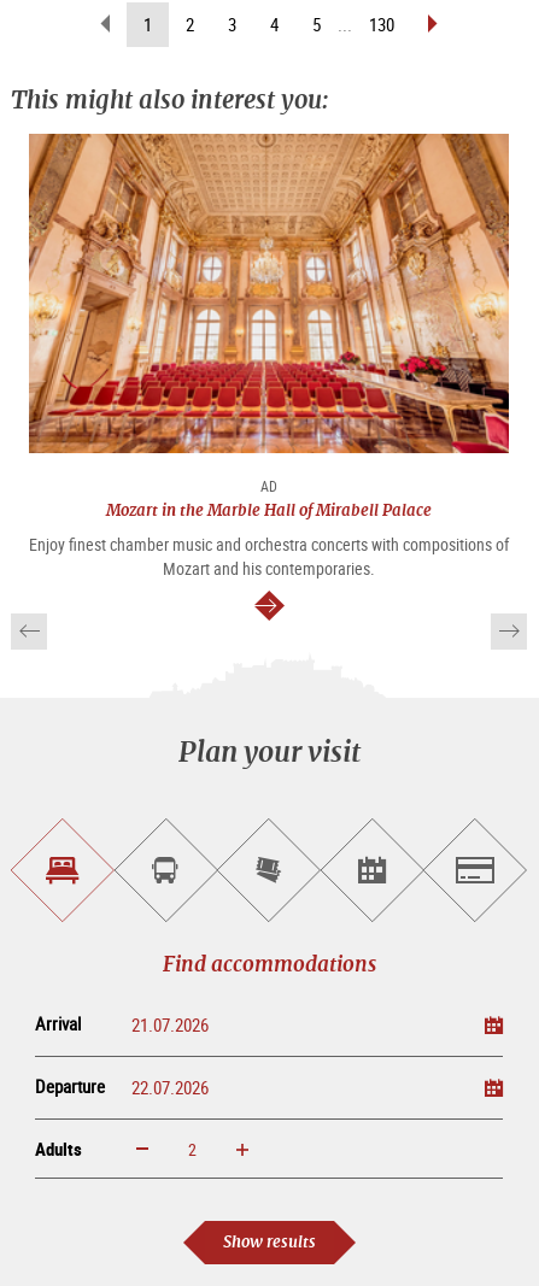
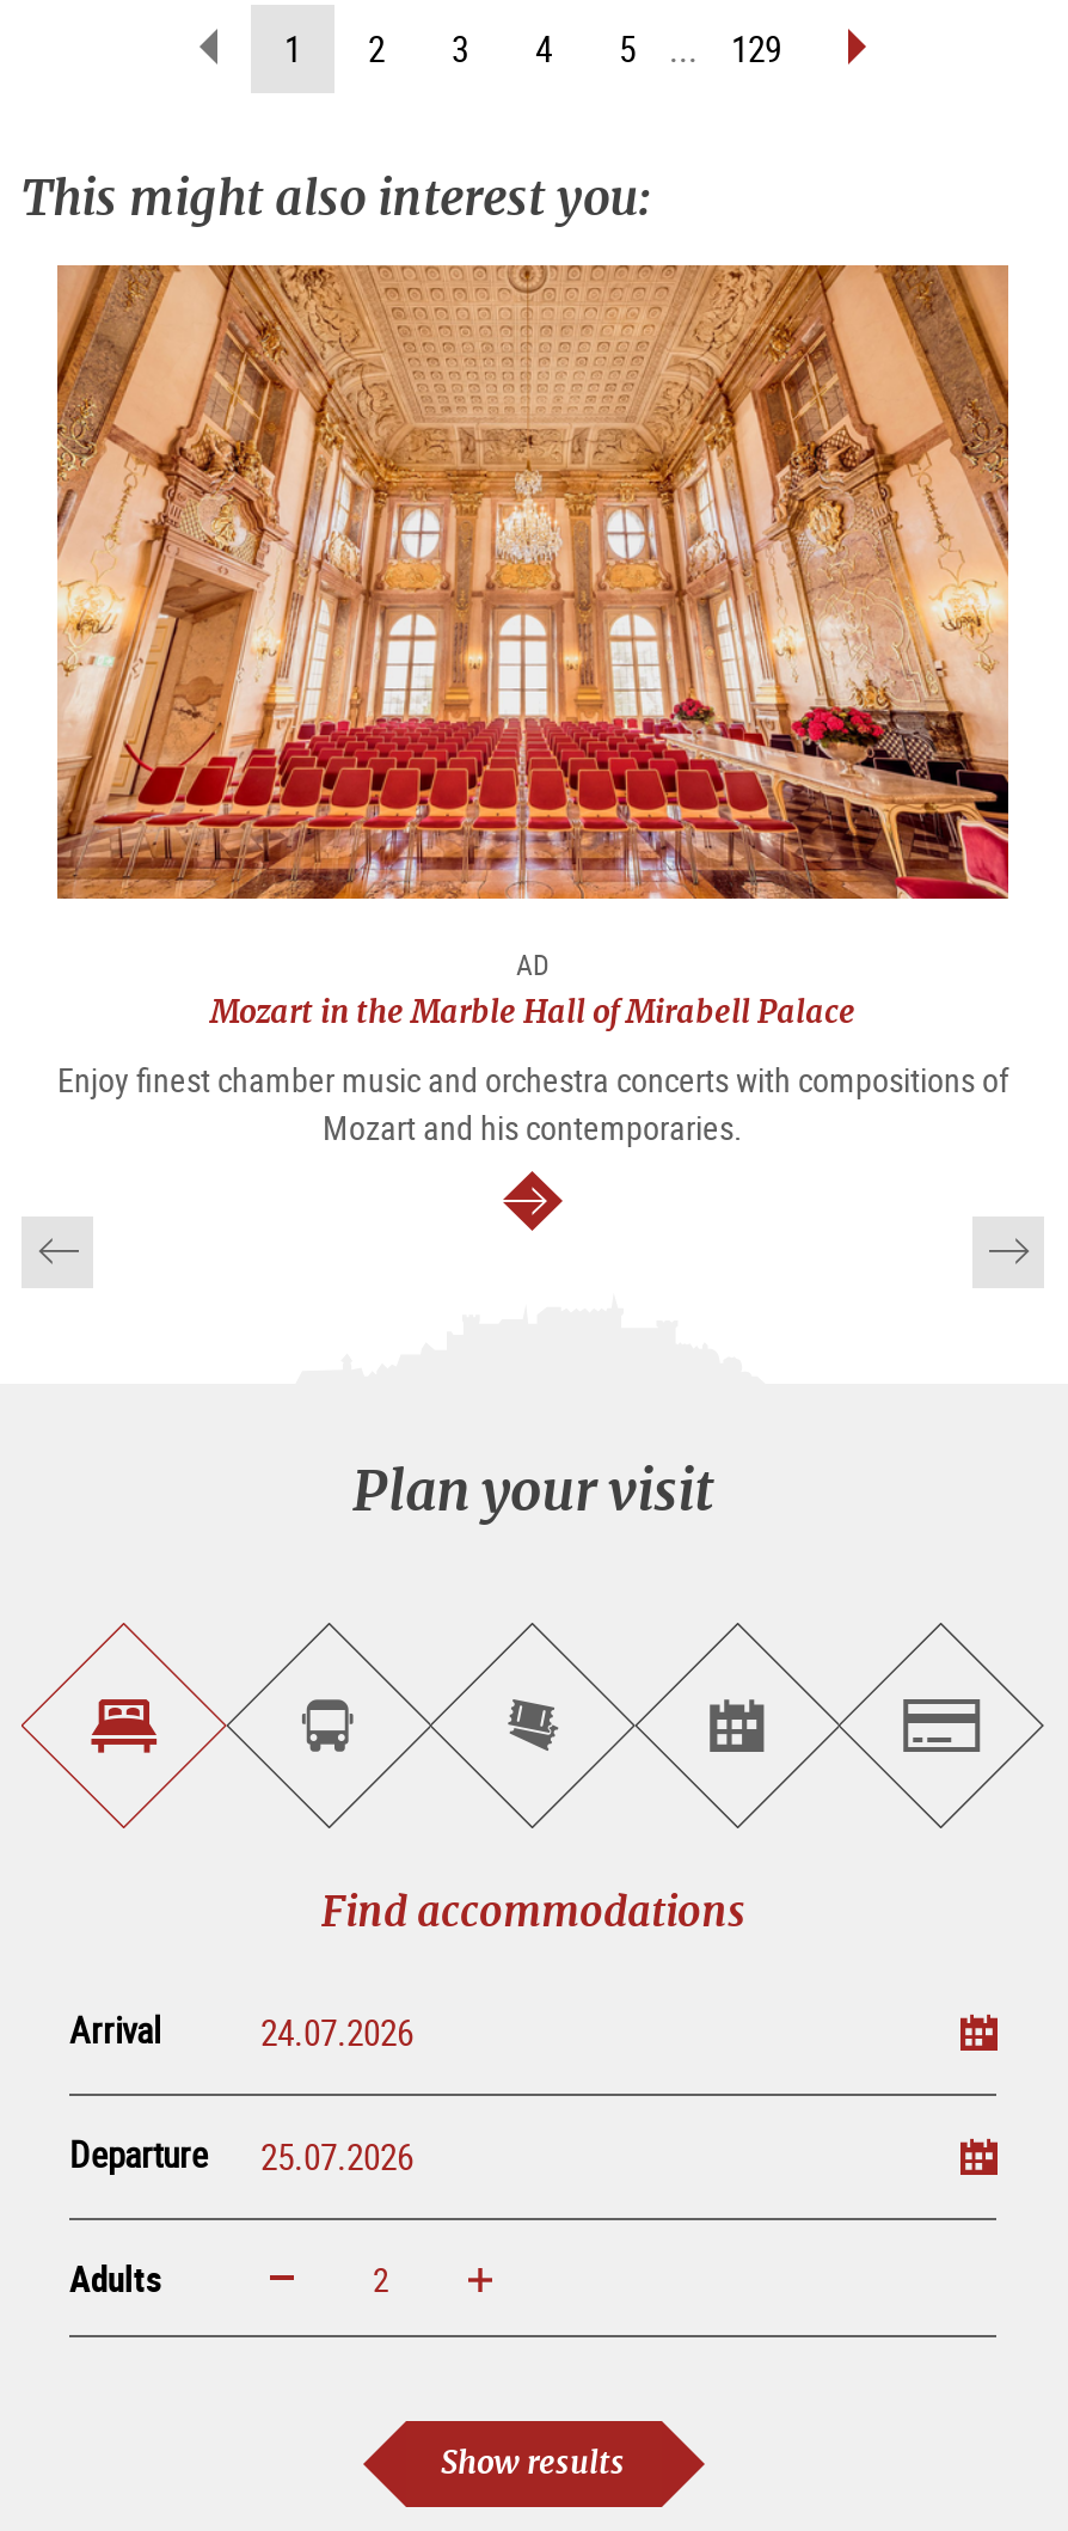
[369,12,394,36] 130 -> [731,24,781,72] 129

